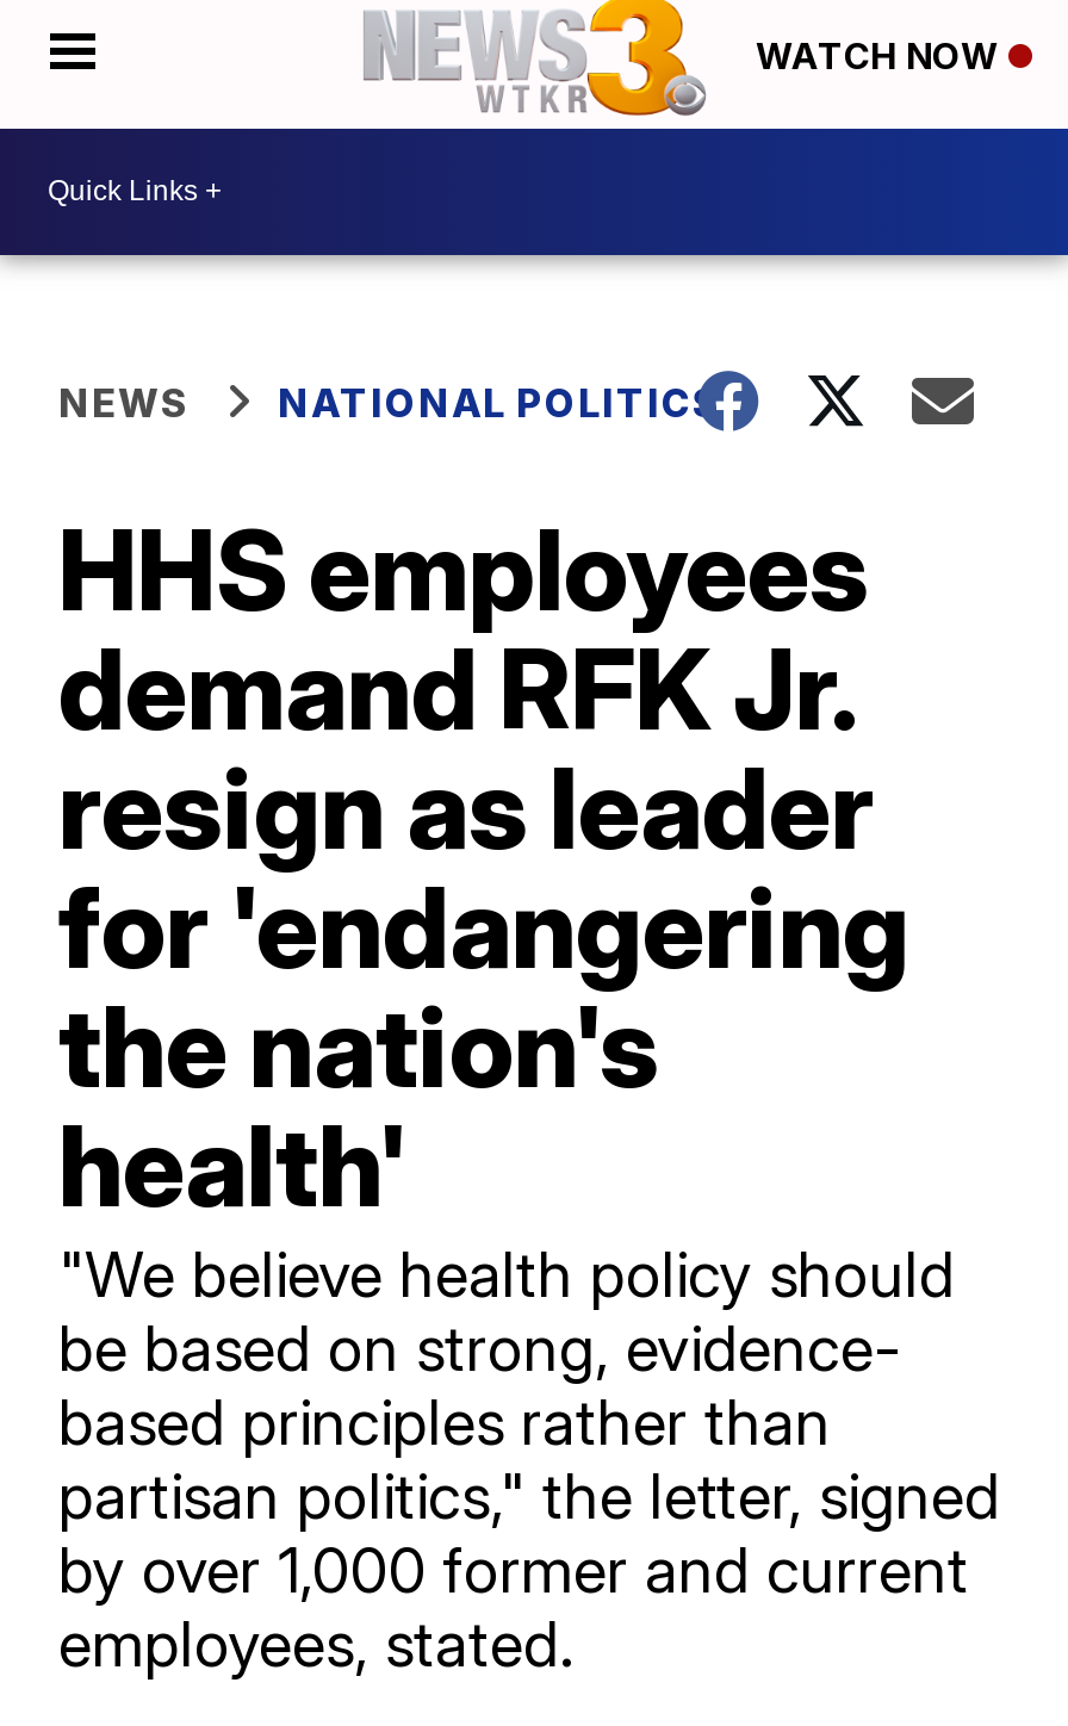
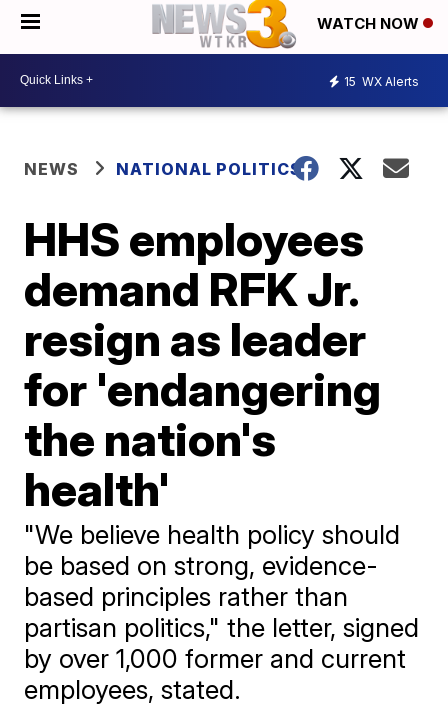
none -> [344,74,419,89] 15 WX Alerts

